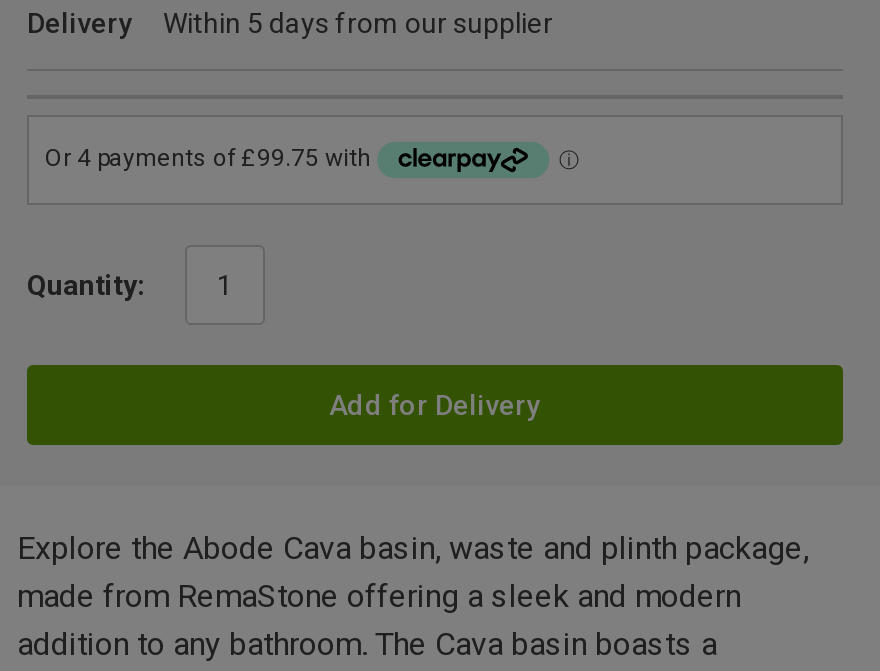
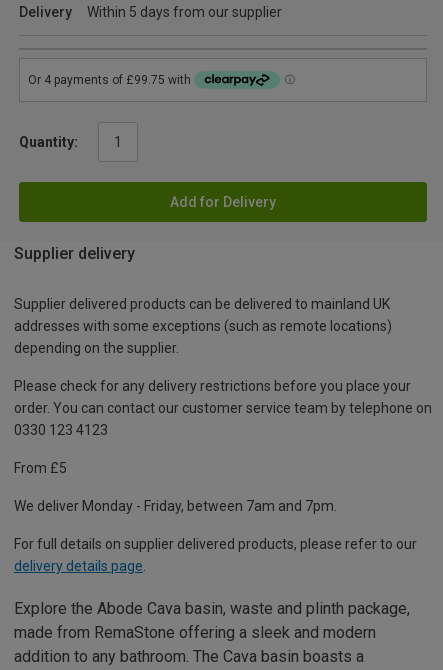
none -> [14,244,432,574] Supplier delivery | Supplier delivered products can be delivered to mainland UK | addresses with some exceptions (such as remote locations) | depending on the supplier. | Please check for any delivery restrictions before you place your | order. You can contact our customer service team by telephone on | 0330 123 4123 | From £5 | We deliver Monday - Friday, between 7am and 7pm. | For full details on supplier delivered products, please refer to our | delivery details page.

